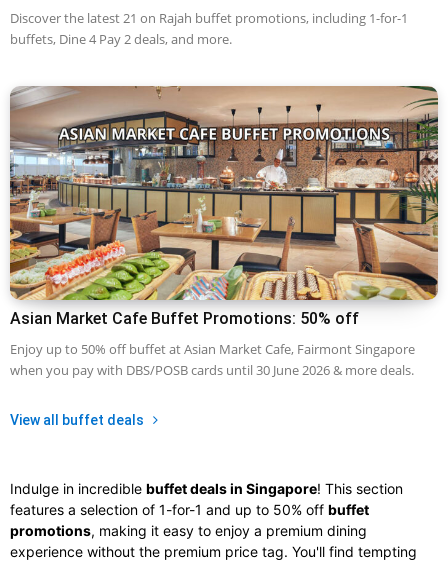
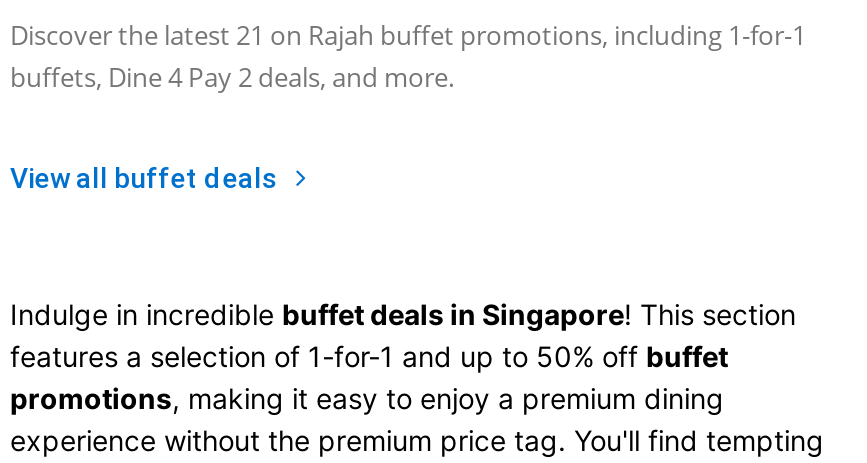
[8,85,440,378] [image] | Asian Market Cafe Buffet Promotions: 50% off | Enjoy up to 50% off buffet at Asian Market Cafe, Fairmont Singapore | when you pay with DBS/POSB cards until 30 June 2026 & more deals. -> none

